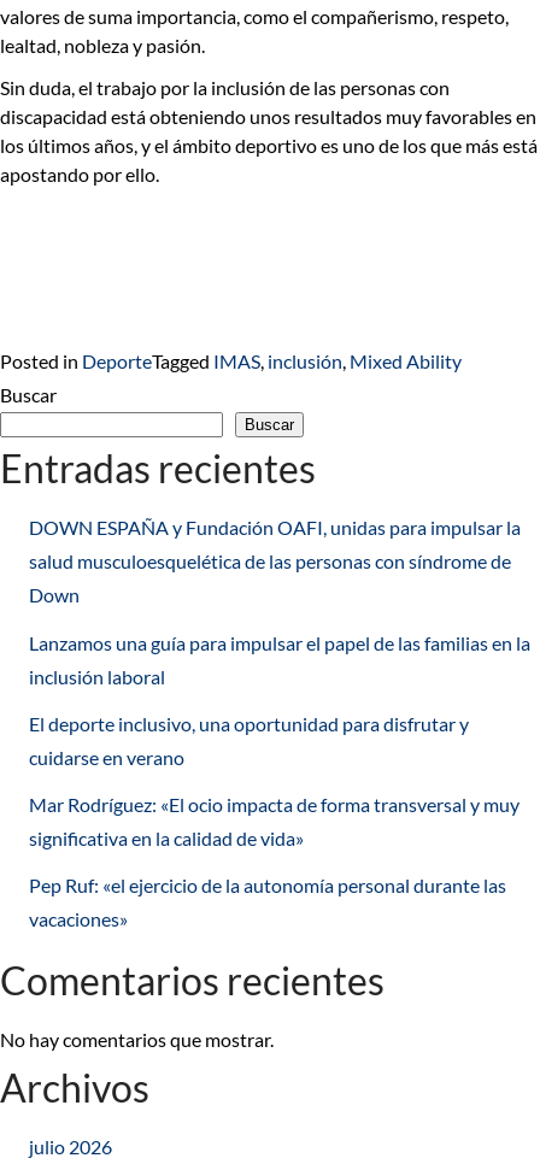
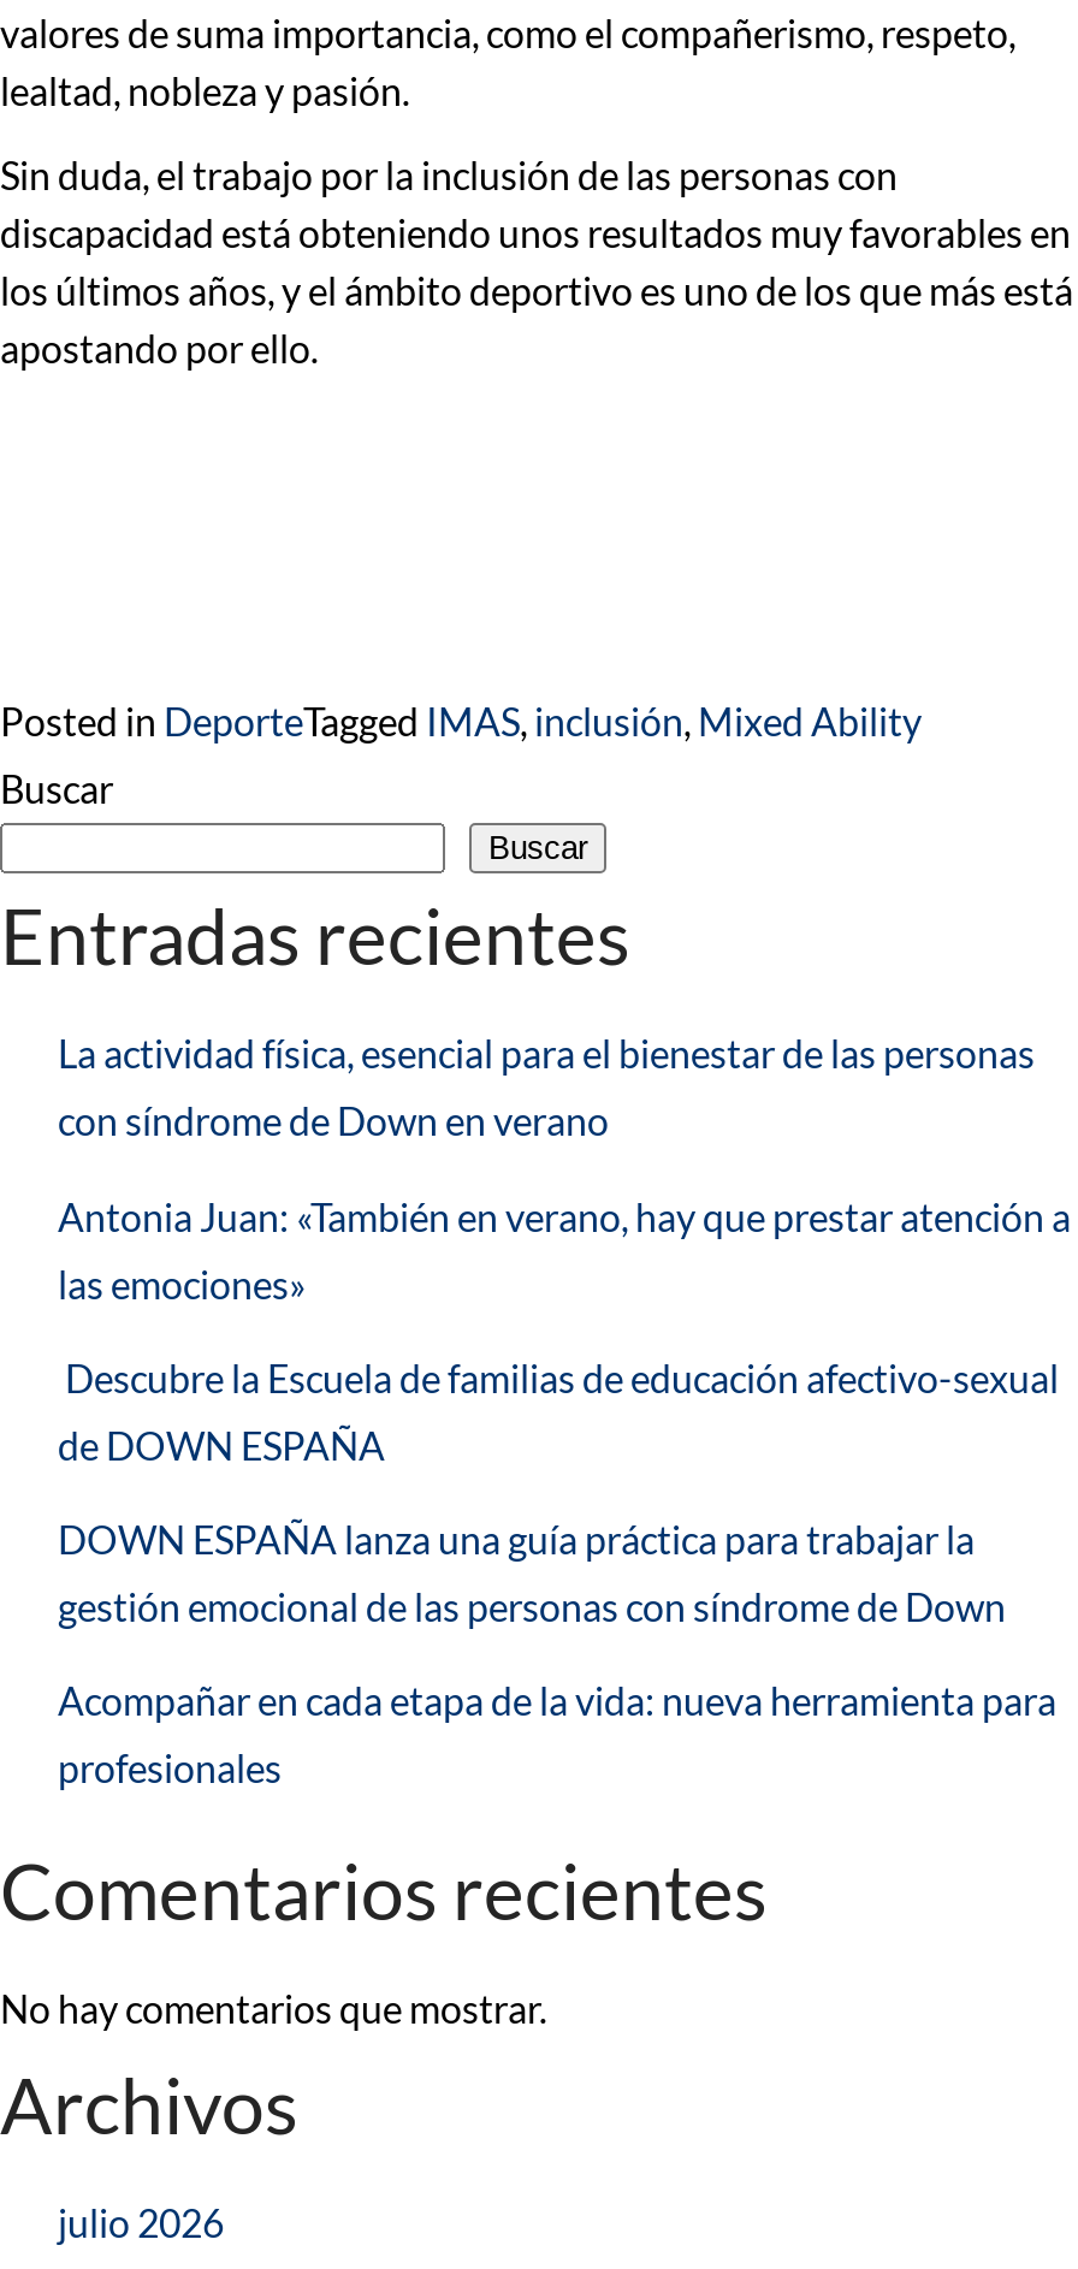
[29,516,530,930] DOWN ESPAÑA y Fundación OAFI, unidas para impulsar la | salud musculoesquelética de las personas con síndrome de | Down | Lanzamos una guía para impulsar el papel de las familias en la | inclusión laboral | El deporte inclusivo, una oportunidad para disfrutar y | cuidarse en verano | Mar Rodríguez: «El ocio impacta de forma transversal y muy | significativa en la calidad de vida» | Pep Ruf: «el ejercicio de la autonomía personal durante las | vacaciones» -> [58,1031,1071,1791] La actividad física, esencial para el bienestar de las personas | con síndrome de Down en verano | Antonia Juan: «También en verano, hay que prestar atención a | las emociones» | Descubre la Escuela de familias de educación afectivo-sexual | de DOWN ESPAÑA | DOWN ESPAÑA lanza una guía práctica para trabajar la | gestión emocional de las personas con síndrome de Down | Acompañar en cada etapa de la vida: nueva herramienta para | profesionales

